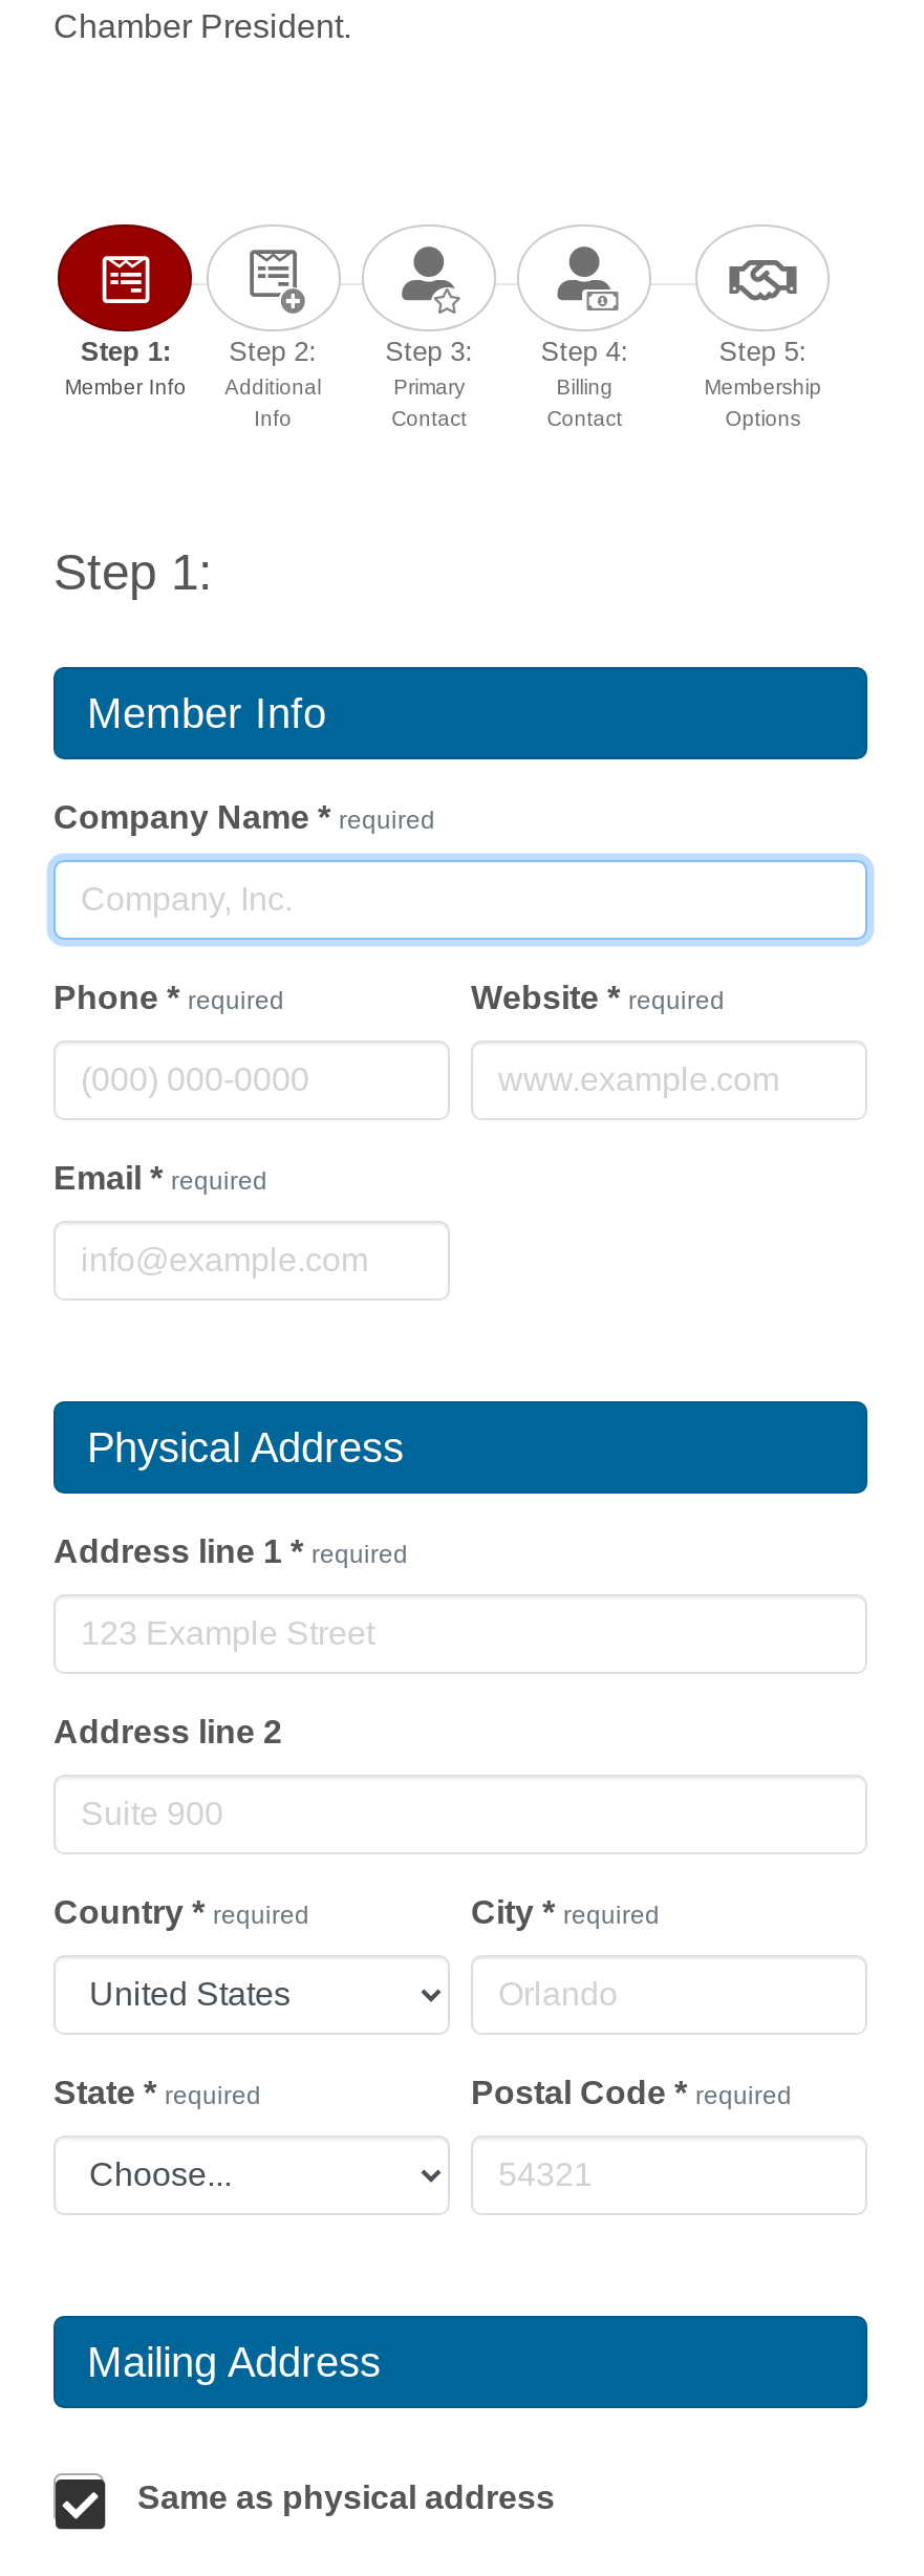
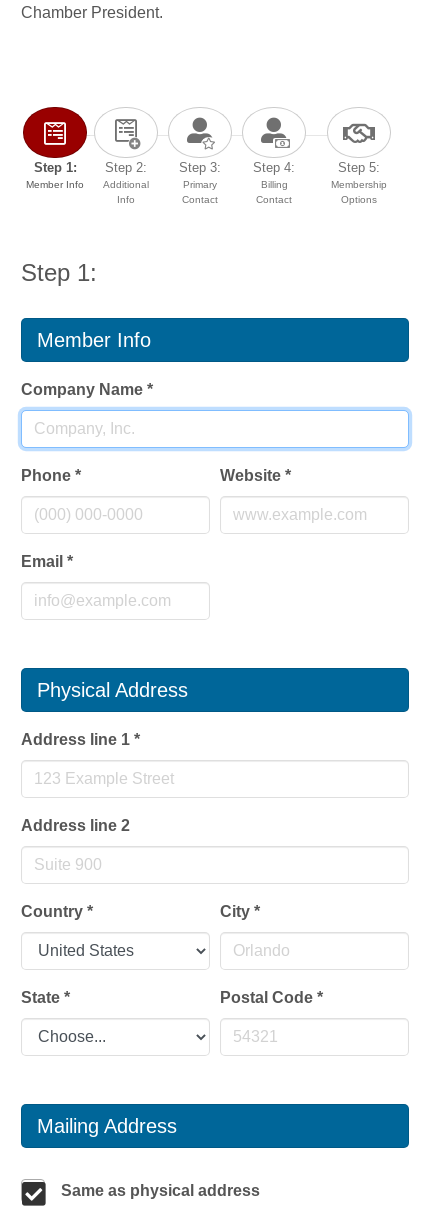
[53,800,435,835] Company Name * required -> [21,381,153,398] Company Name *
[53,980,725,1016] Phone * required | Website * required -> [21,467,291,484] Phone * | Website *
[53,1160,267,1196] Email * required -> [21,553,73,570] Email *
[53,1534,408,1570] Address line 1 * required -> [21,731,140,748] Address line 1 *
[53,1895,660,1930] Country * required | City * required -> [21,903,260,920] Country * | City *
[53,2075,792,2111] State * required | Postal Code * required -> [21,989,323,1006] State * | Postal Code *

